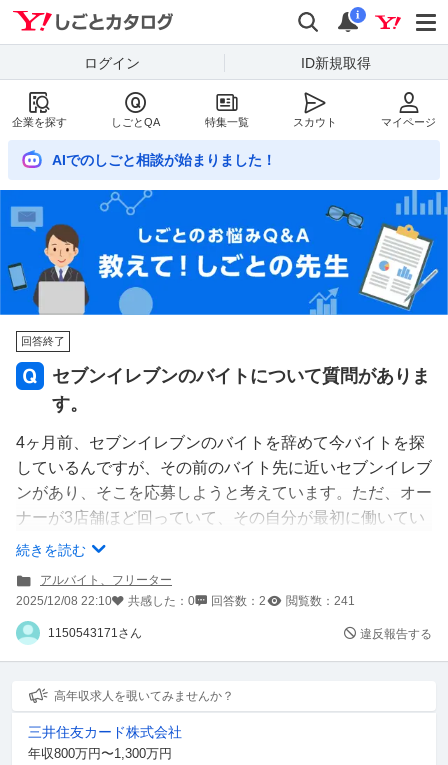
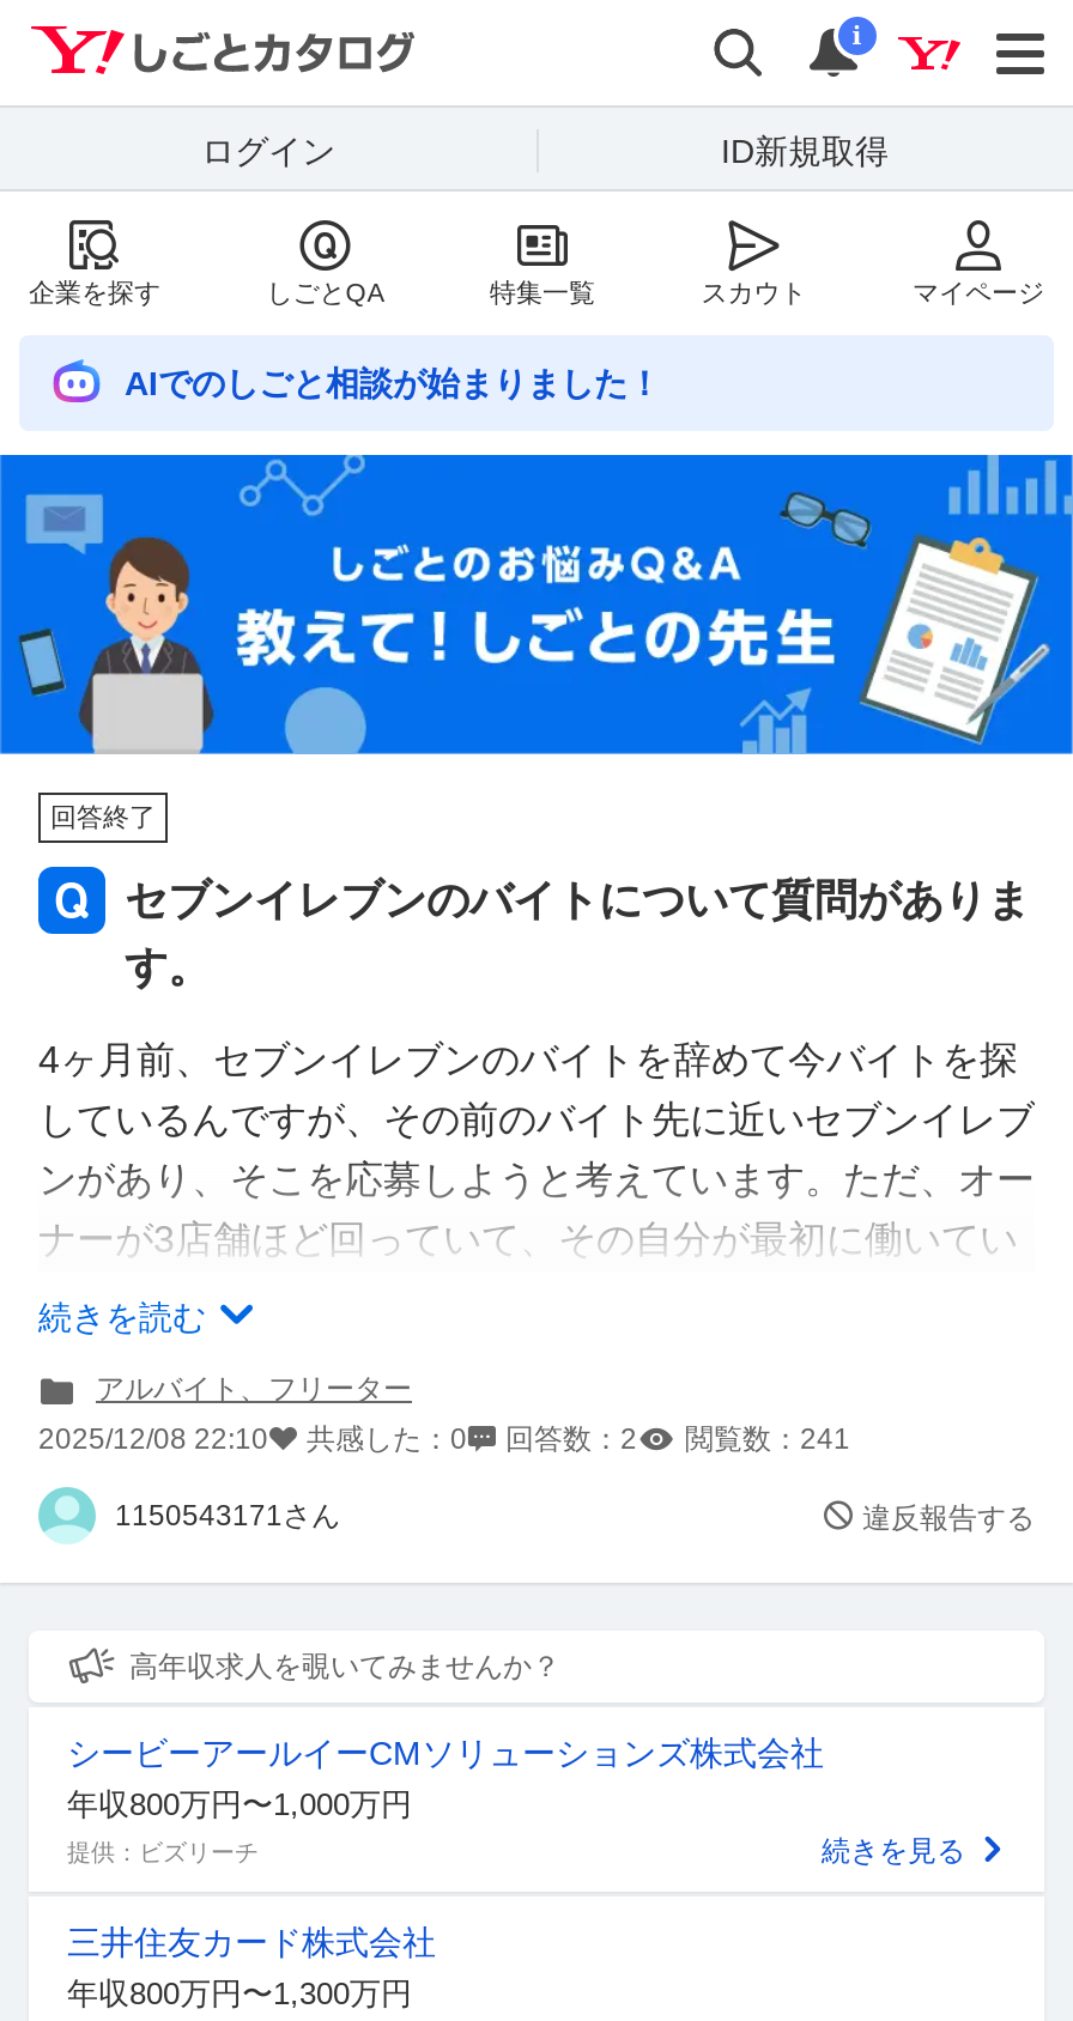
none -> [67,1735,965,1869] シービーアールイーCMソリューションズ株式会社 | 年収800万円〜1,000万円 | 提供：ビズリーチ | 続きを見る

